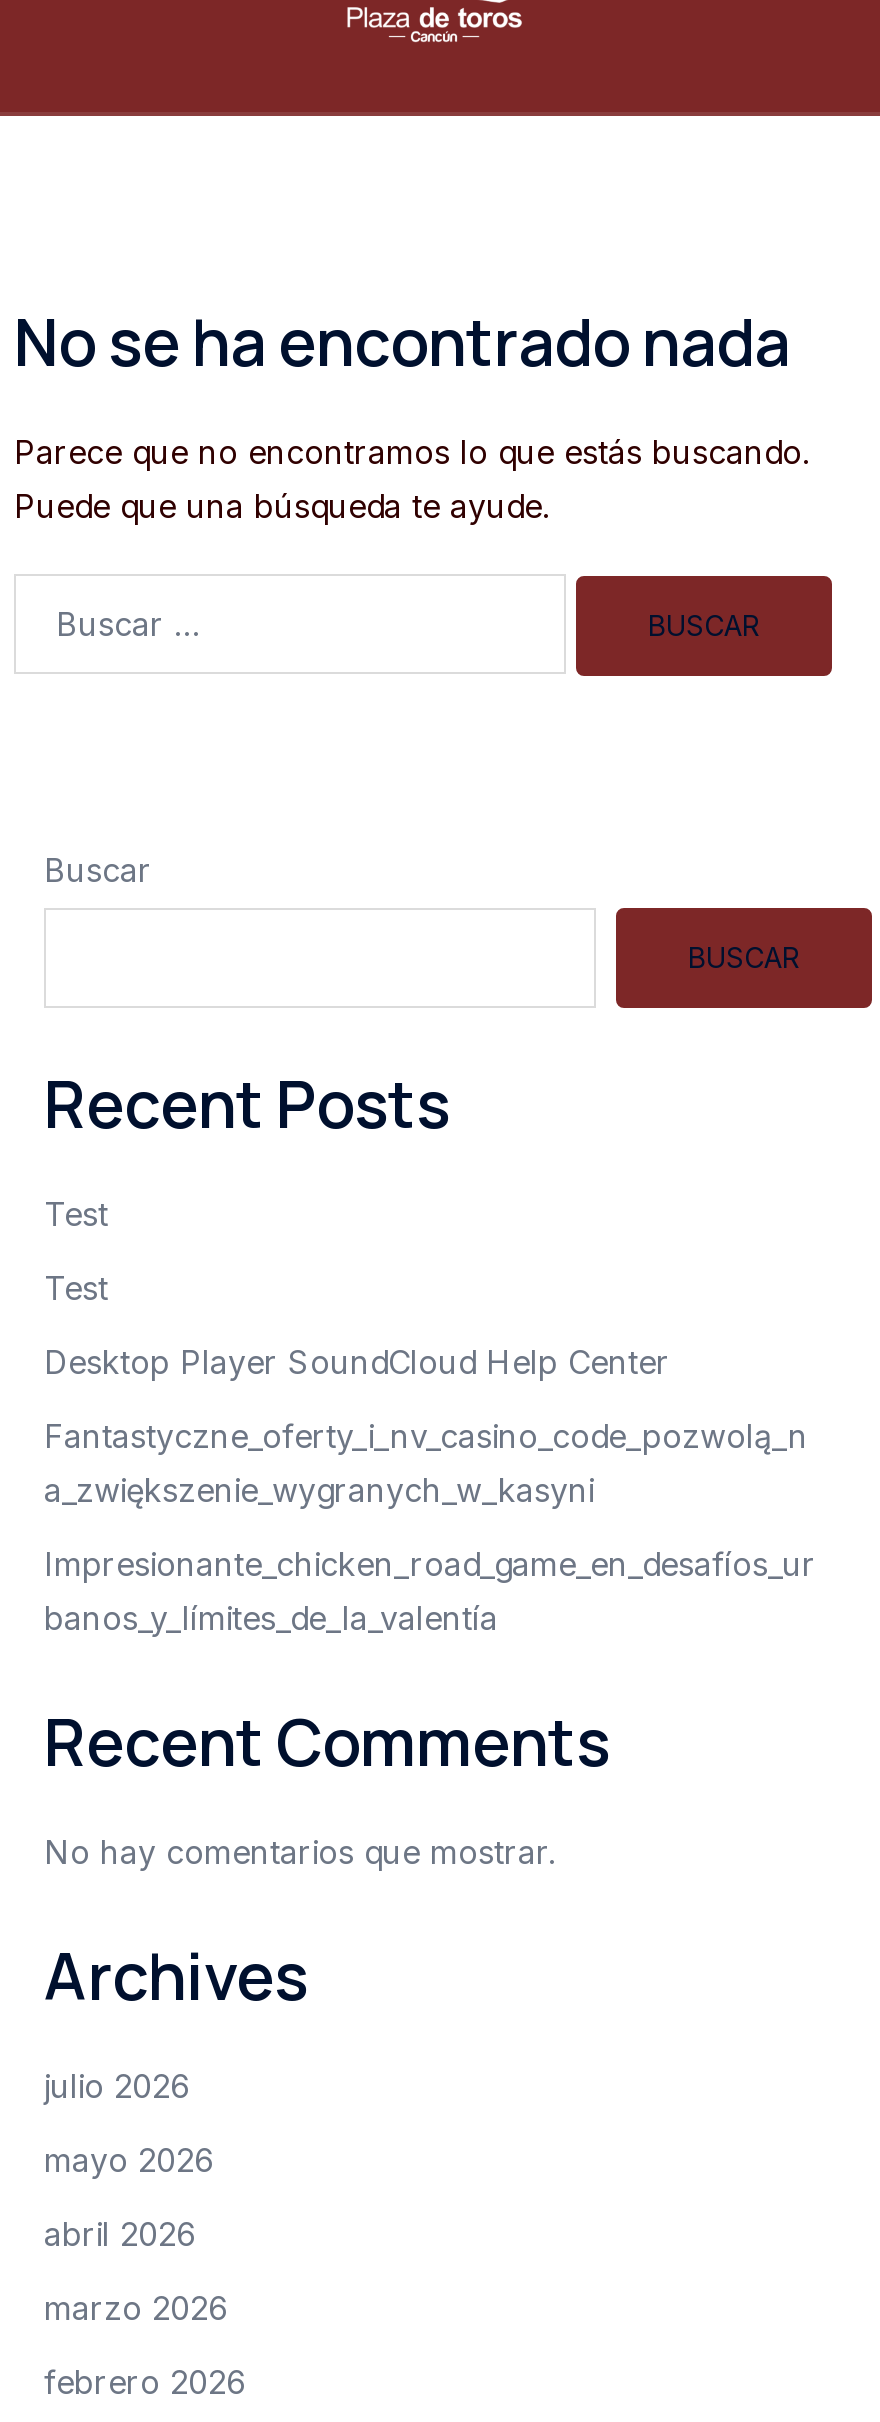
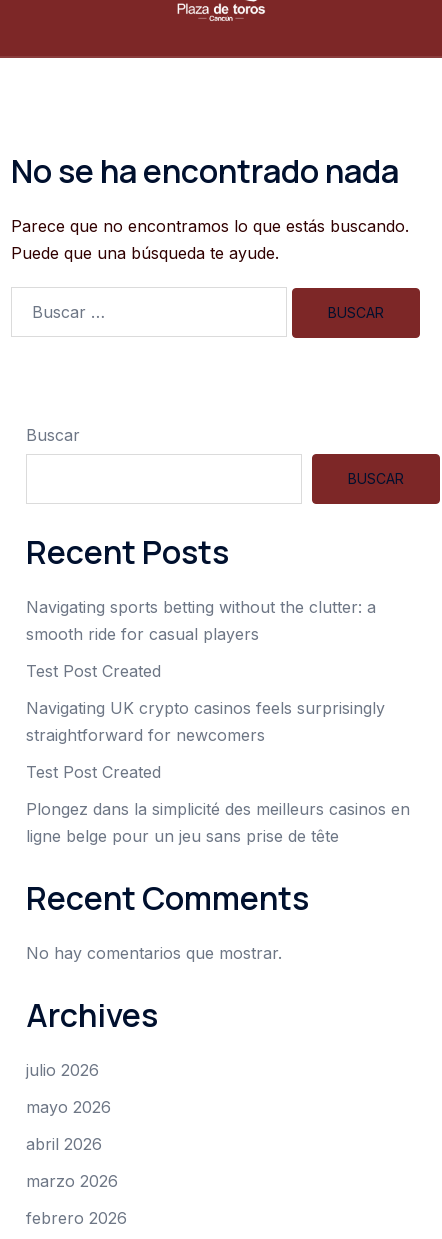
[44,1194,108,1234] Test -> [26,597,376,644] Navigating sports betting without the clutter: a | smooth ride for casual players
[44,1268,108,1308] Test -> [26,661,161,681] Test Post Created
[44,1342,670,1382] Desktop Player SoundCloud Help Center -> [26,698,385,745] Navigating UK crypto casinos feels surprisingly | straightforward for newcomers
[44,1416,808,1510] Fantastyczne_oferty_i_nv_casino_code_pozwolą_n | a_zwiększenie_wygranych_w_kasyni -> [26,762,161,782] Test Post Created
[44,1544,816,1638] Impresionante_chicken_road_game_en_desafíos_ur | banos_y_límites_de_la_valentía -> [26,799,410,846] Plongez dans la simplicité des meilleurs casinos en | ligne belge pour un jeu sans prise de tête

